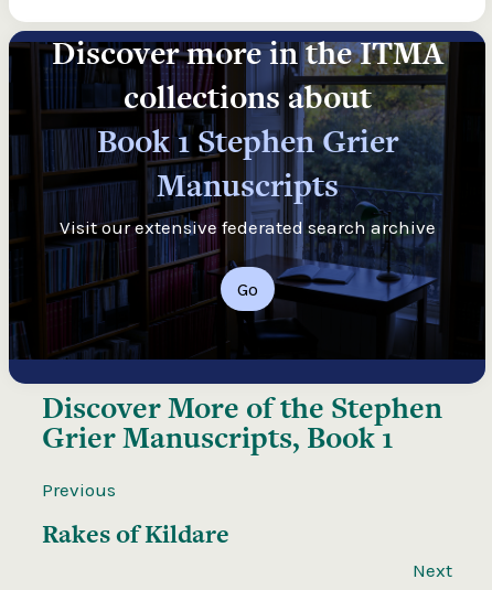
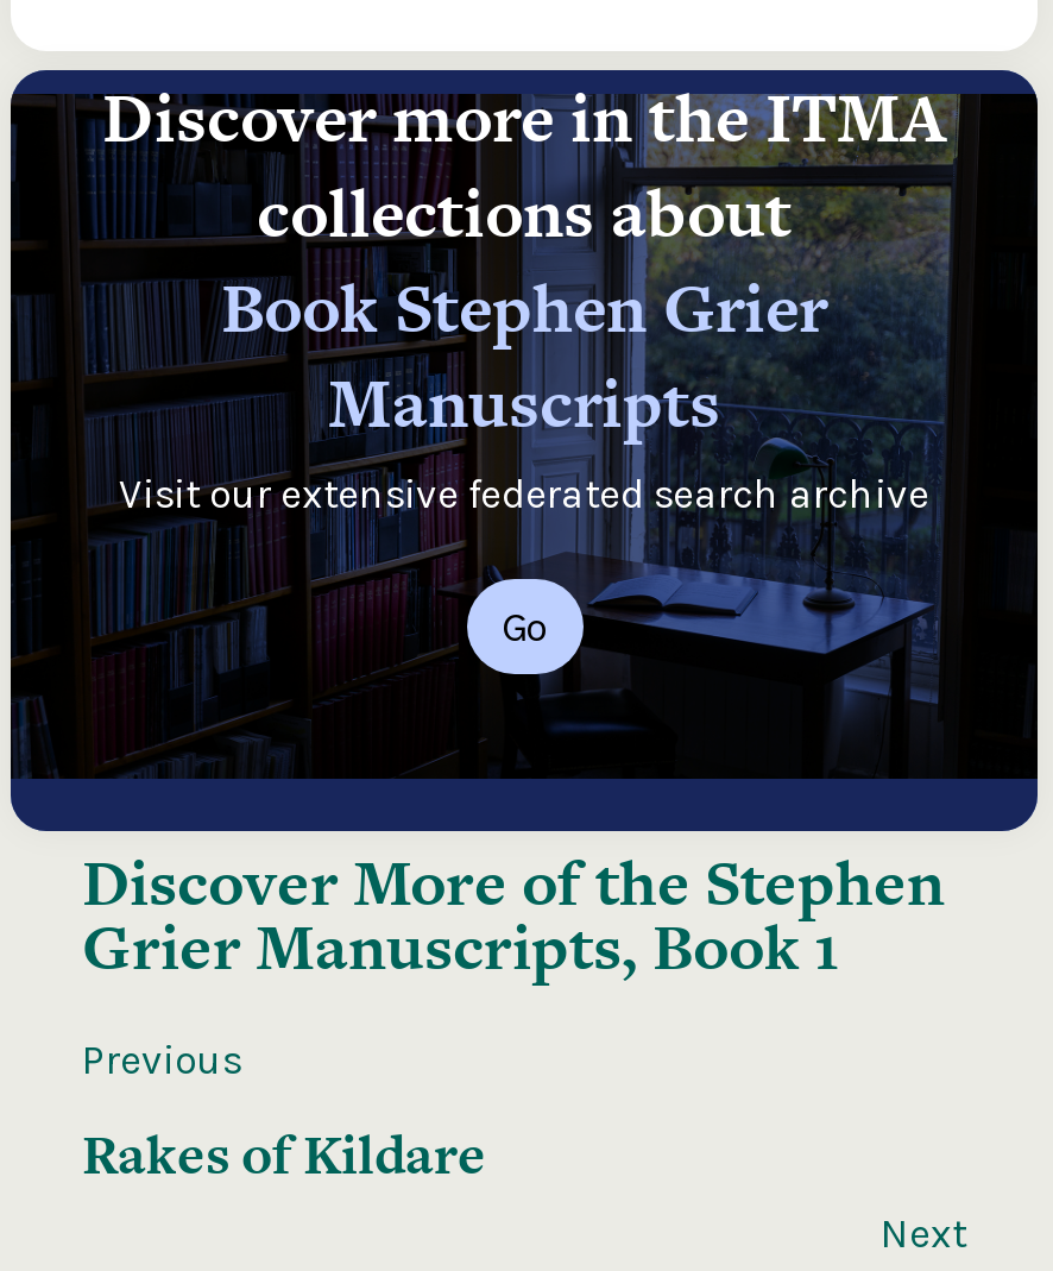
[97,119,398,163] Book 1 Stephen Grier -> [221,261,827,356] Book Stephen Grier

